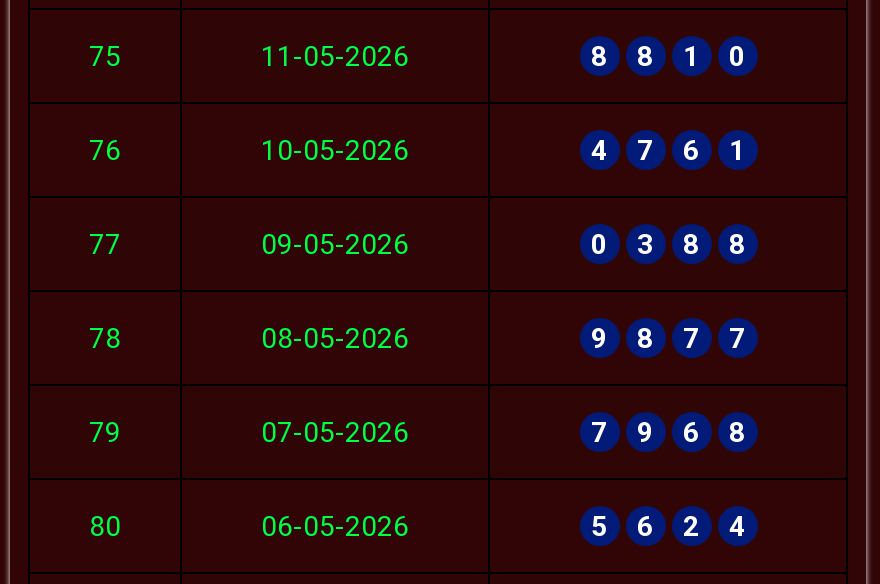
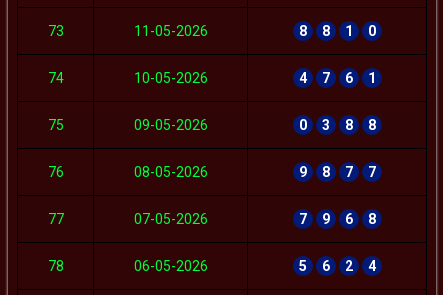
[89,39,121,71] 75 -> [47,22,63,38] 73
[89,133,121,165] 76 -> [47,69,63,85] 74
[89,227,121,259] 77 -> [47,116,63,132] 75
[89,321,121,353] 78 -> [47,163,63,179] 76
[89,415,121,447] 79 -> [47,210,63,226] 77
[89,509,121,541] 80 -> [47,257,63,273] 78

